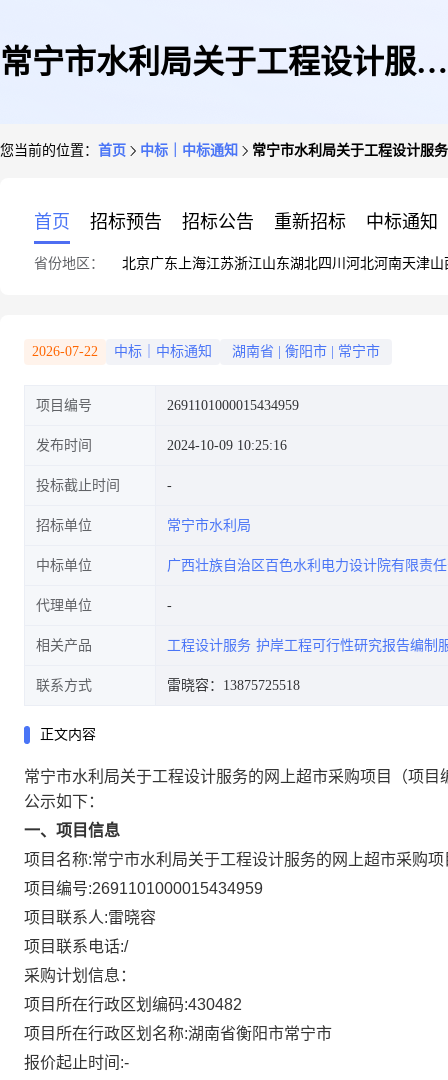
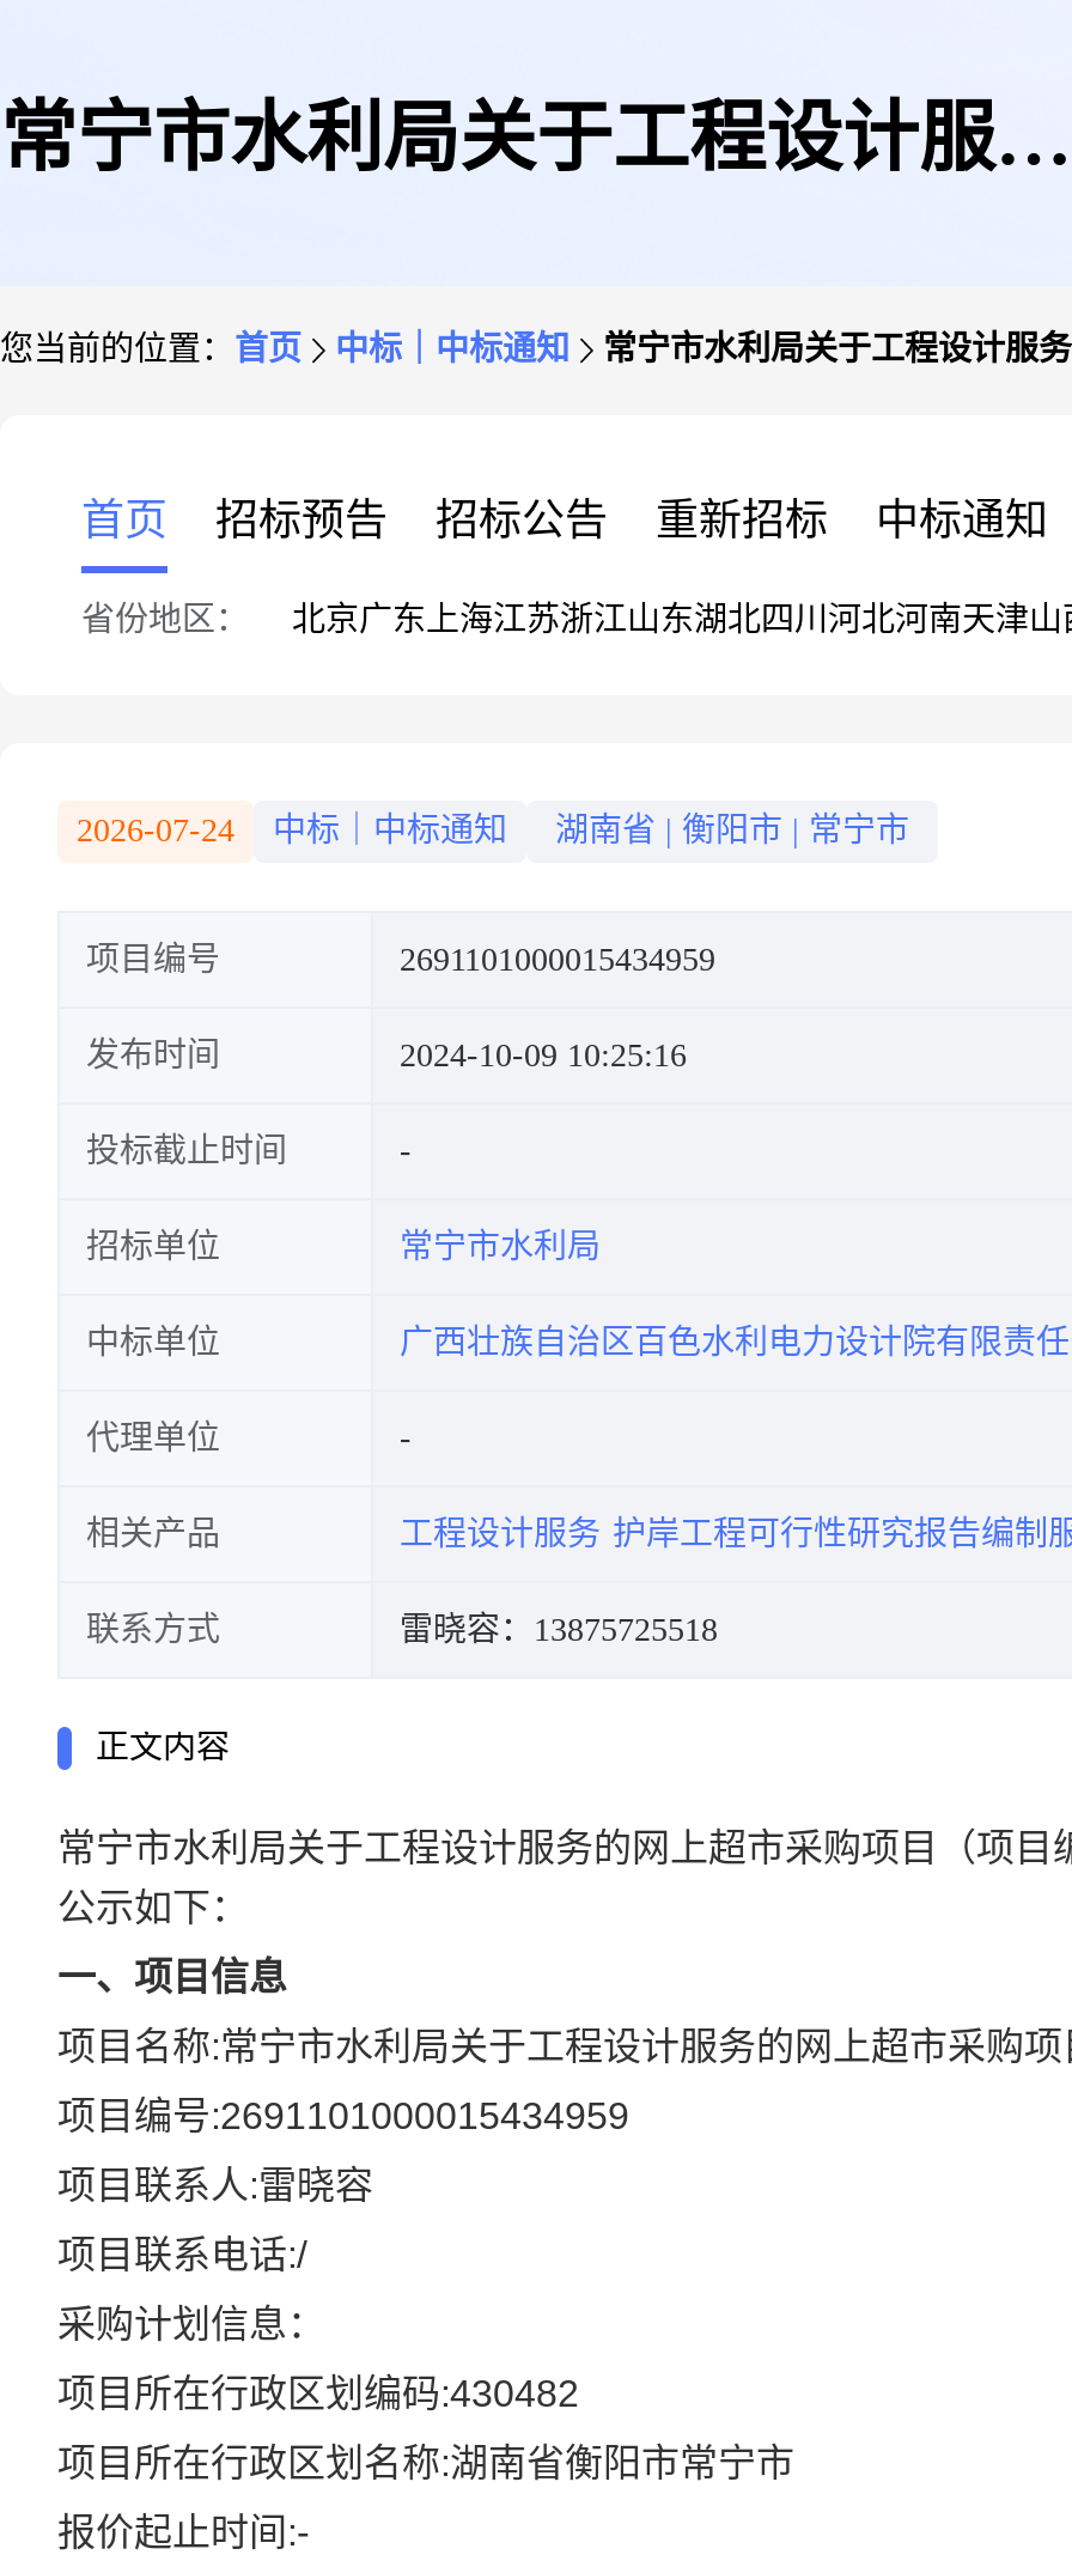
[32,344,98,359] 2026-07-22 -> [77,813,234,848] 2026-07-24

